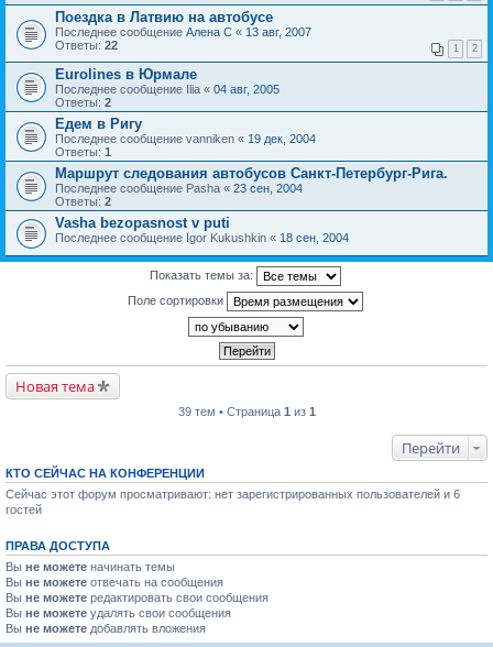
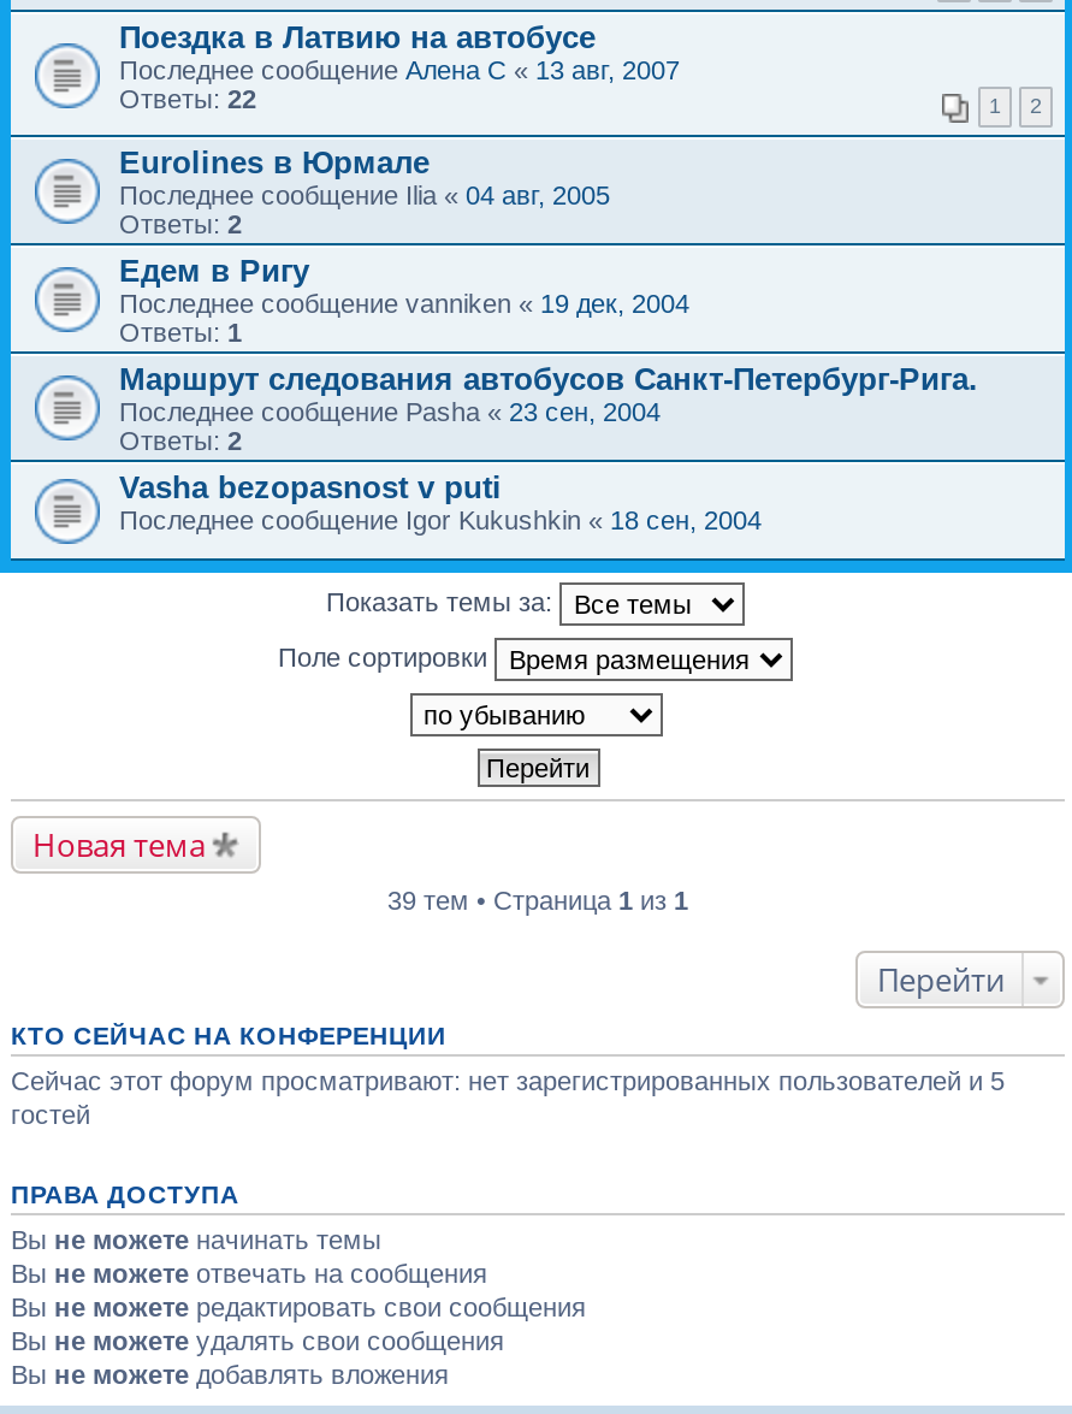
[6,488,460,501] Сейчас этот форум просматривают: нет зарегистрированных пользователей и 6 -> [11,1067,1005,1096] Сейчас этот форум просматривают: нет зарегистрированных пользователей и 5

